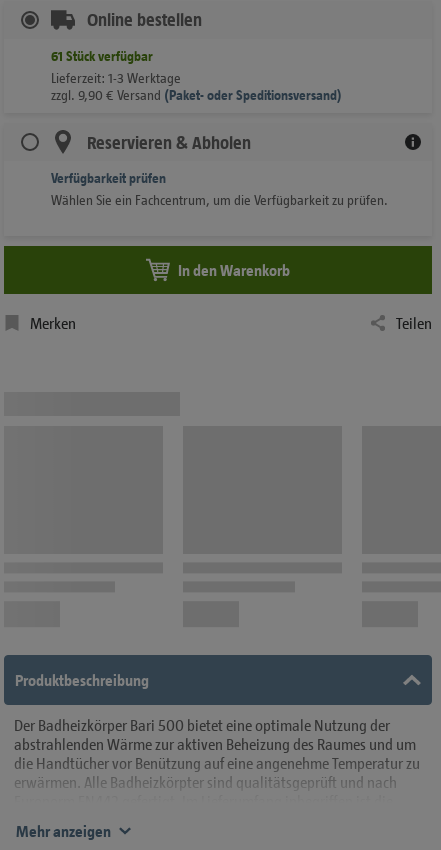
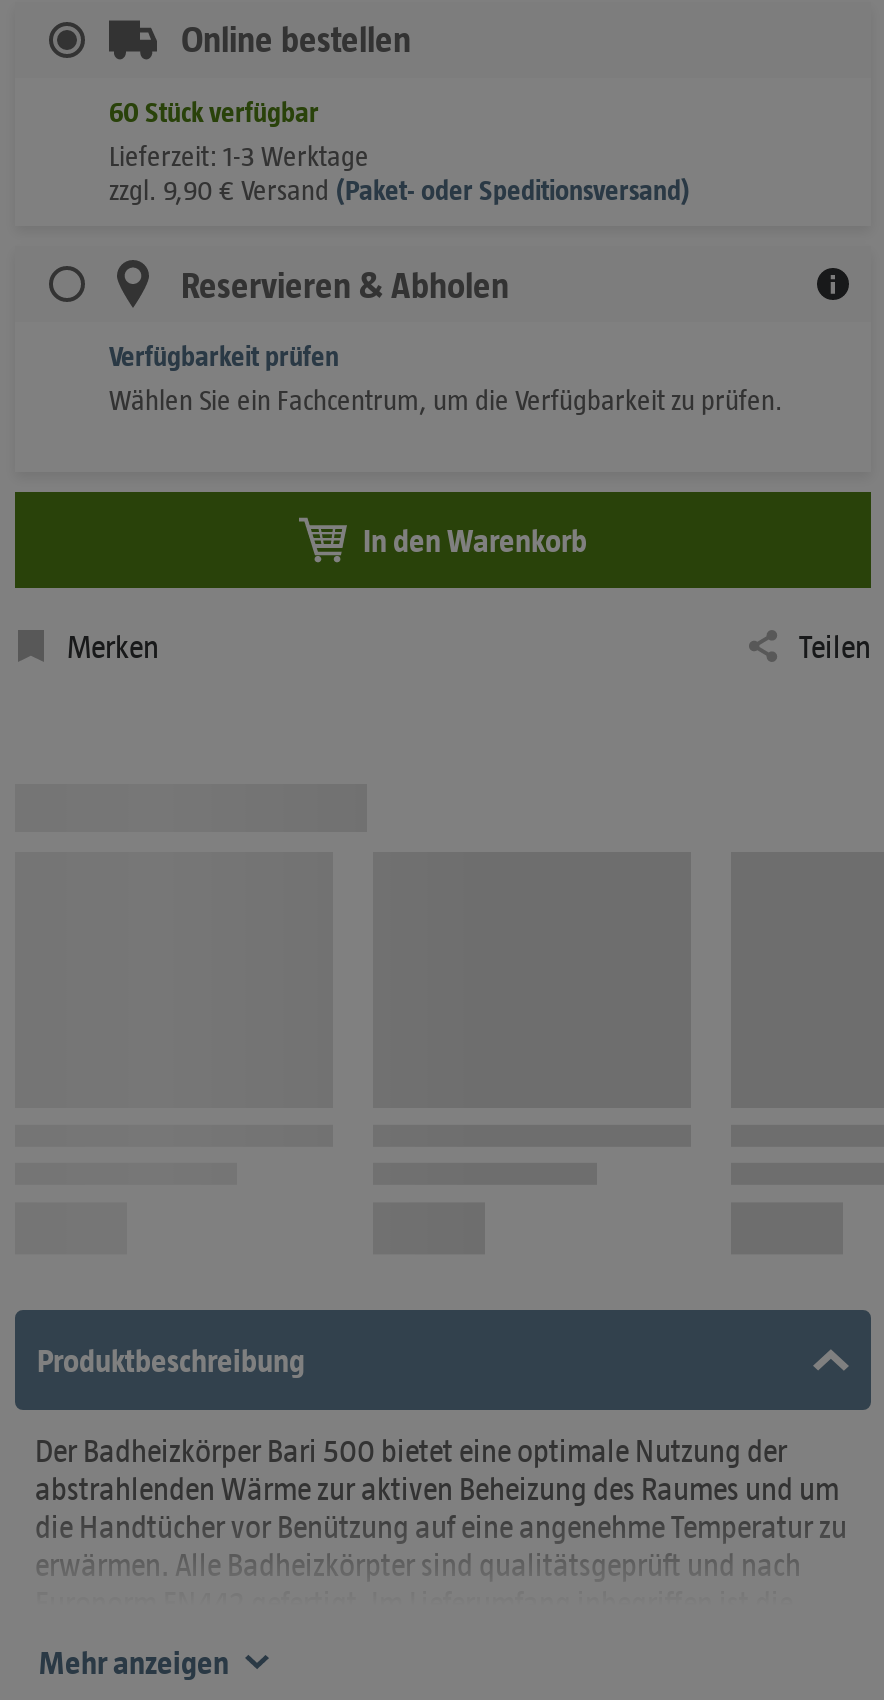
[51,47,153,64] 61 Stück verfügbar -> [109,93,319,127] 60 Stück verfügbar

